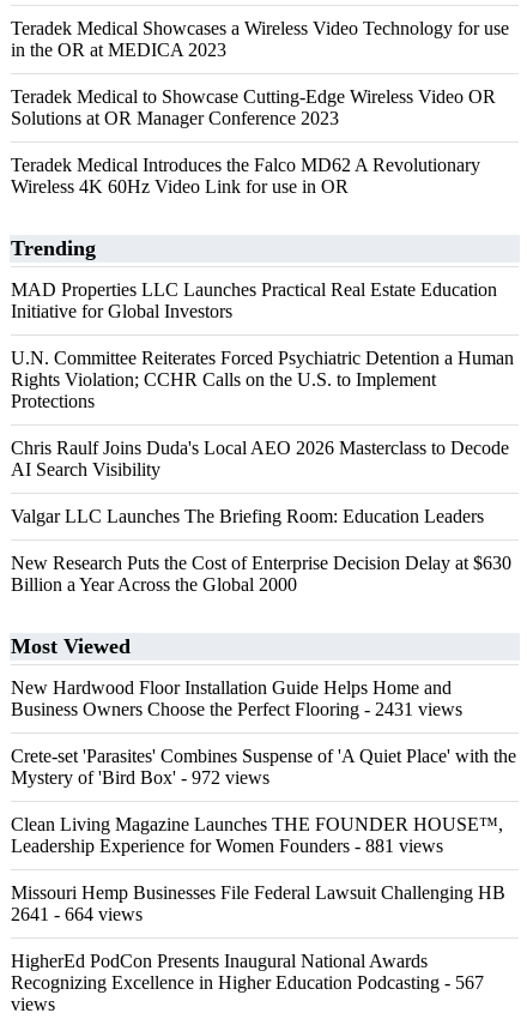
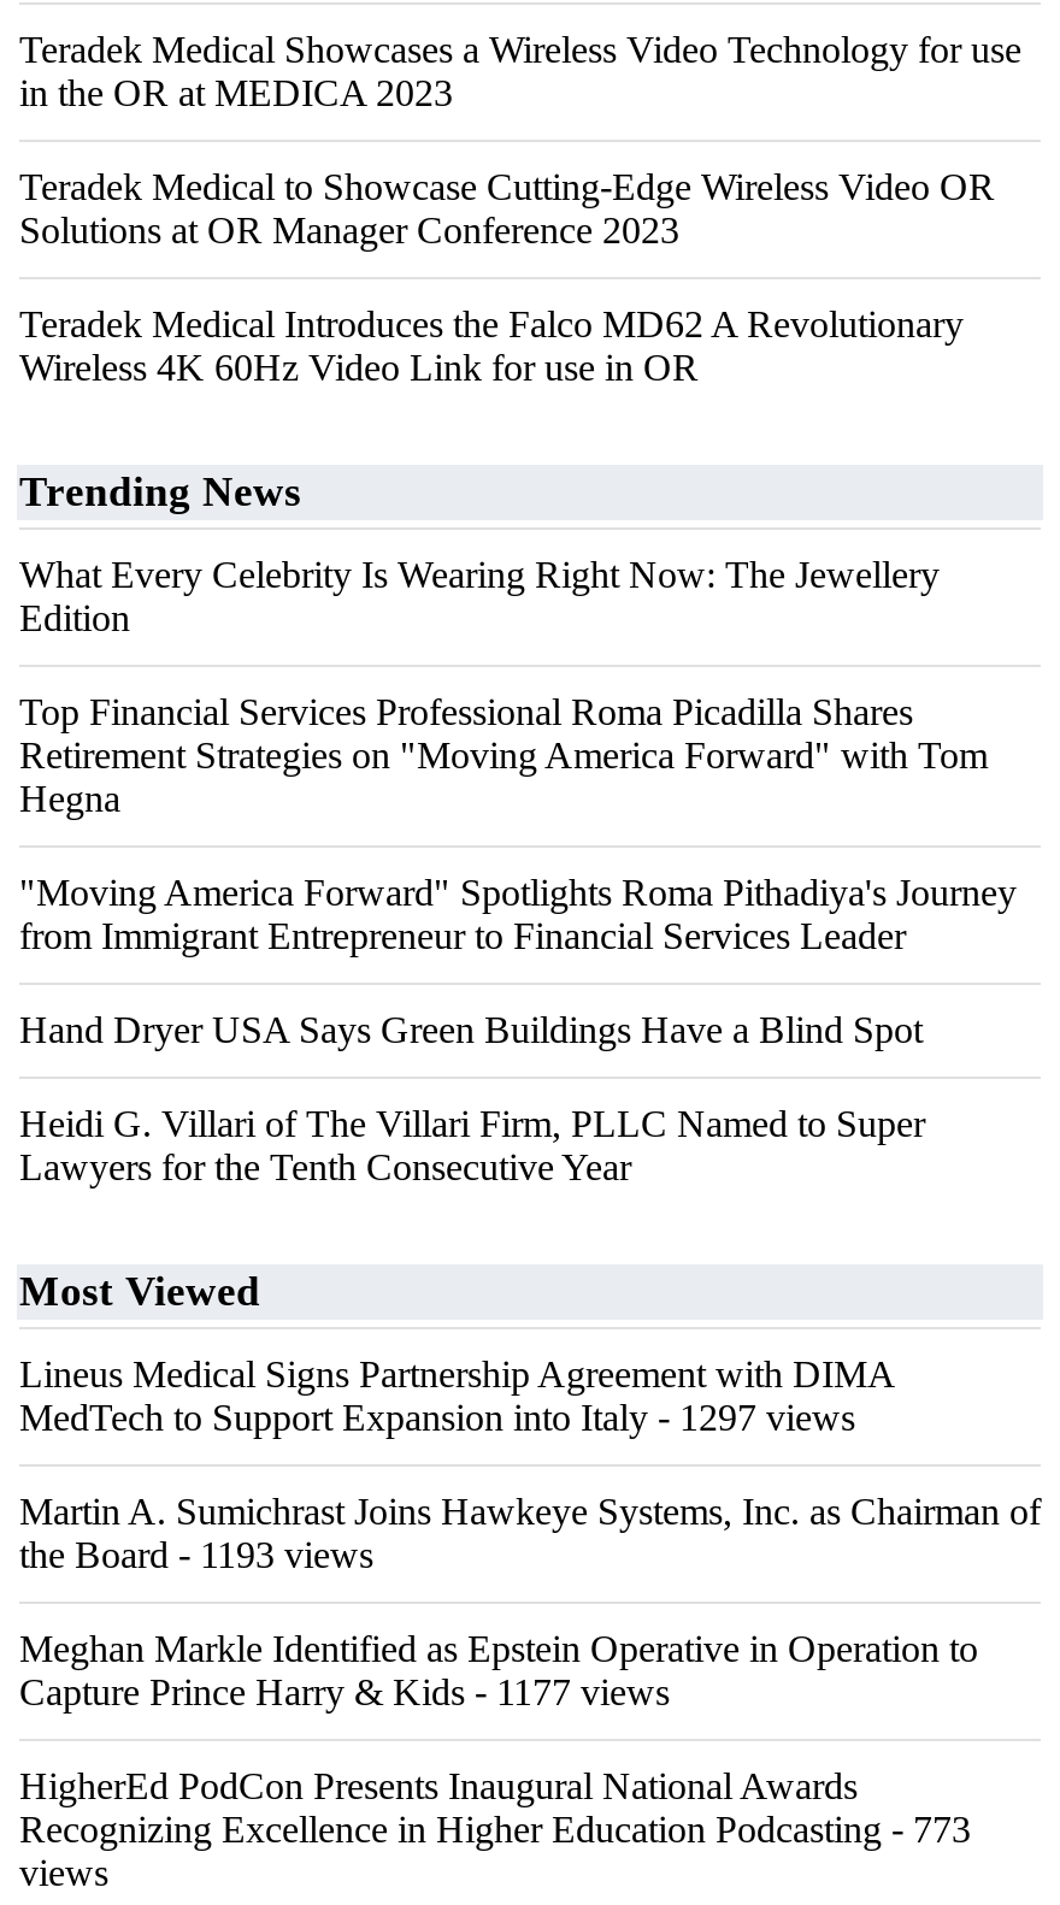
[11,236,96,260] Trending -> [19,467,301,515] Trending News
[11,279,497,321] MAD Properties LLC Launches Practical Real Estate Education | Initiative for Global Investors -> [19,554,940,638] What Every Celebrity Is Wearing Right Now: The Jewellery | Edition
[11,348,514,411] U.N. Committee Reiterates Forced Psychiatric Detention a Human | Rights Violation; CCHR Calls on the U.S. to Implement | Protections -> [19,691,988,819] Top Financial Services Professional Roma Picadilla Shares | Retirement Strategies on "Moving America Forward" with Tom | Hegna
[11,438,509,480] Chris Raulf Joins Duda's Local AEO 2026 Masterclass to Decode | AI Search Visibility -> [19,872,1017,956] "Moving America Forward" Spotlights Roma Pithadiya's Journey | from Immigrant Entrepreneur to Financial Services Leader
[11,506,484,526] Valgar LLC Launches The Briefing Room: Education Leaders -> [19,1009,923,1050] Hand Dryer USA Says Green Buildings Have a Blind Spot
[11,553,511,595] New Research Puts the Cost of Enterprise Decision Delay at $630 | Billion a Year Across the Global 2000 -> [19,1103,925,1187] Heidi G. Villari of The Villari Firm, PLLC Named to Super | Lawyers for the Tenth Consecutive Year
[11,677,516,924] New Hardwood Floor Installation Guide Helps Home and | Business Owners Choose the Perfect Flooring - 2431 views | Crete-set 'Parasites' Combines Suspense of 'A Quiet Place' with the | Mystery of 'Bird Box' - 972 views | Clean Living Magazine Launches THE FOUNDER HOUSE™, | Leadership Experience for Women Founders - 881 views | Missouri Hemp Businesses File Federal Lawsuit Challenging HB | 2641 - 664 views -> [19,1353,1041,1712] Lineus Medical Signs Partnership Agreement with DIMA | MedTech to Support Expansion into Italy - 1297 views | Martin A. Sumichrast Joins Hawkeye Systems, Inc. as Chairman of | the Board - 1193 views | Meghan Markle Identified as Epstein Operative in Operation to | Capture Prince Harry & Kids - 1177 views
[11,972,484,993] Recognizing Excellence in Higher Education Podcasting - 567 -> [19,1809,971,1850] Recognizing Excellence in Higher Education Podcasting - 773

